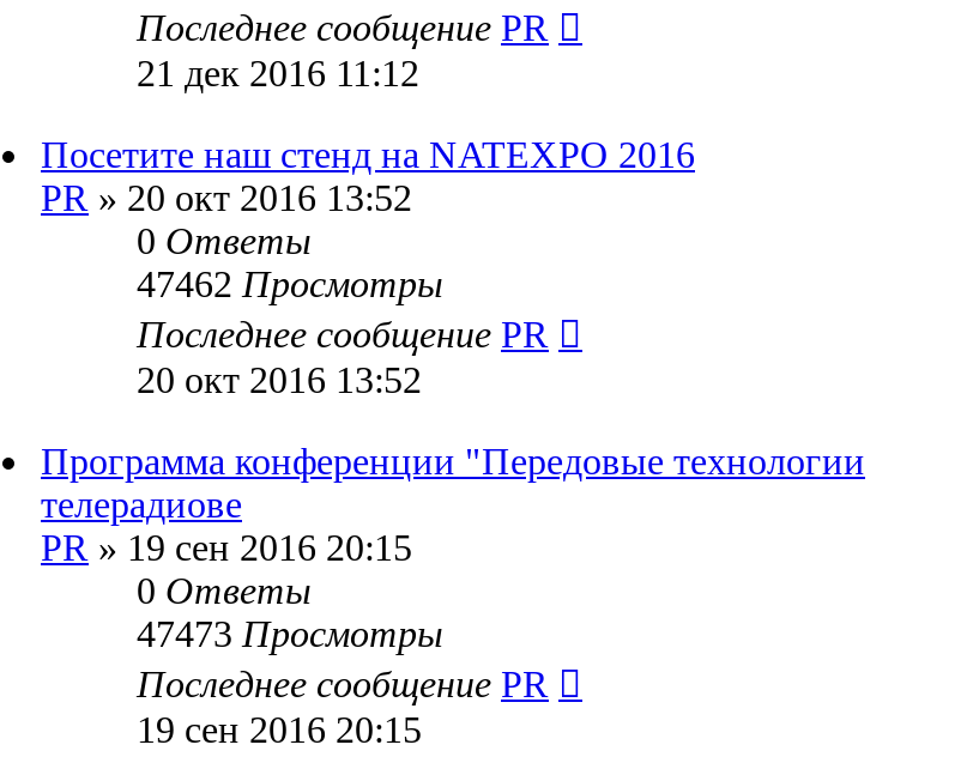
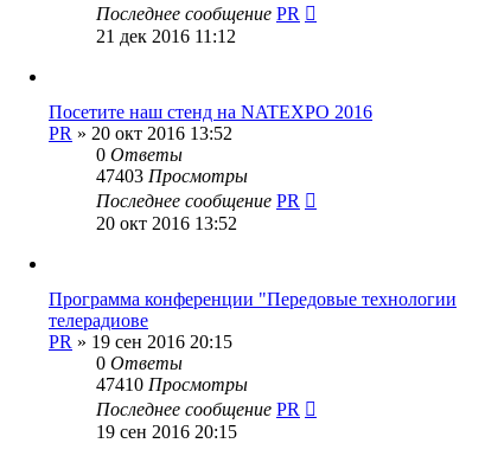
[137,263,443,304] 47462 Просмотры -> [96,165,248,186] 47403 Просмотры
[137,613,443,653] 47473 Просмотры -> [96,374,248,394] 47410 Просмотры

